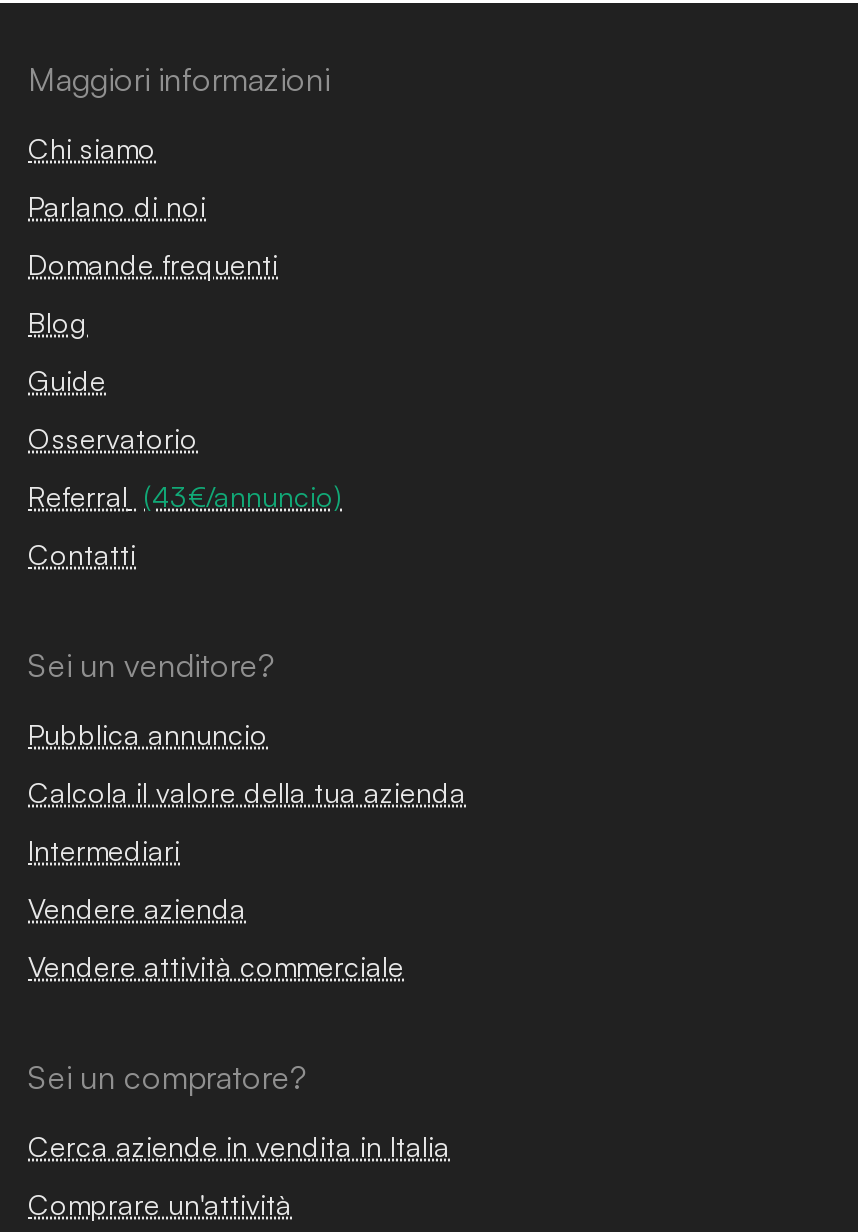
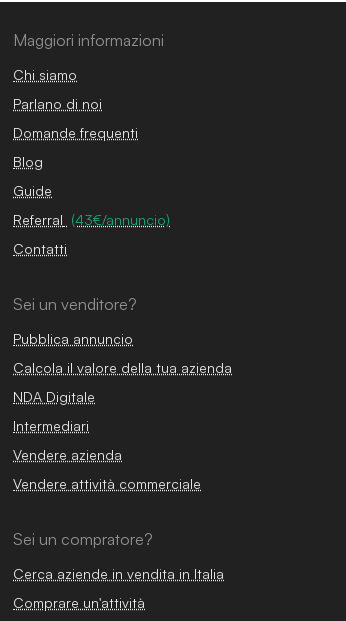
[28,421,198,455] Osservatorio -> none
moved [28,479,466,809] -> [13,211,232,376]: Referral (43€/annuncio) | Contatti | Sei un venditore? | Pubblica annuncio | Calcola il valore della tua azienda
none -> [13,388,95,405] NDA Digitale

